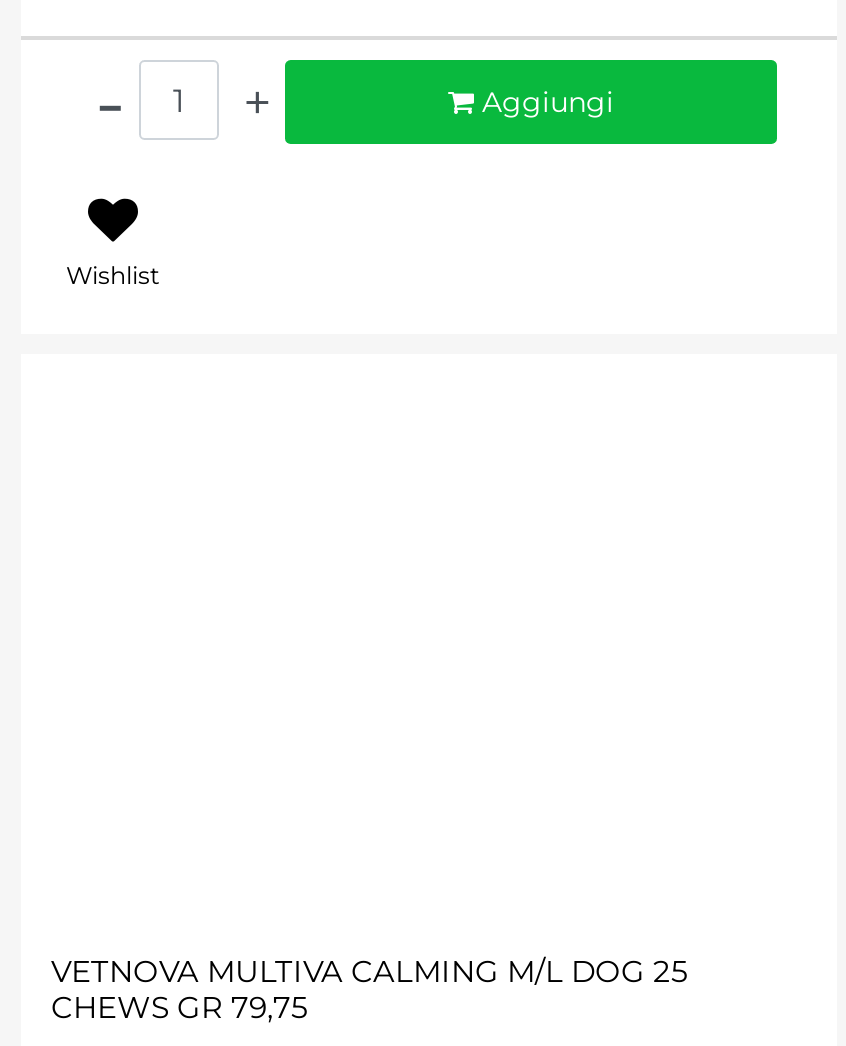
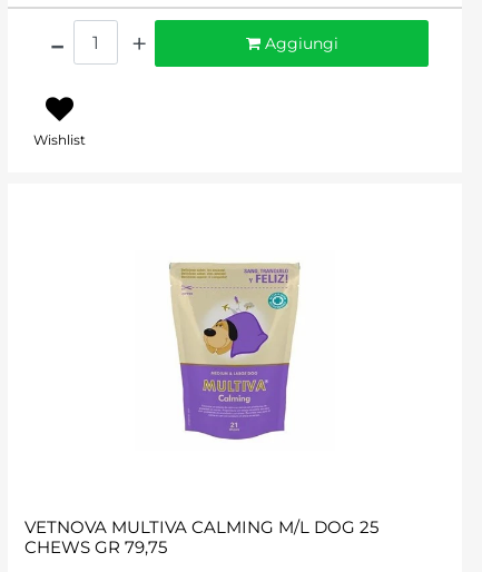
none -> [168,262,301,441] [image]

